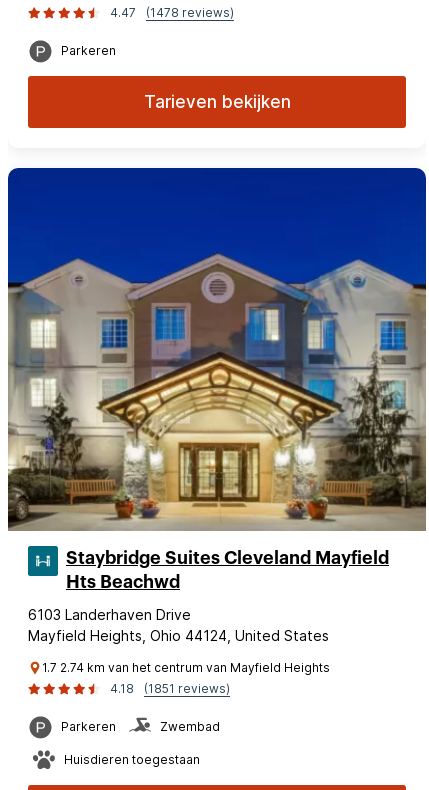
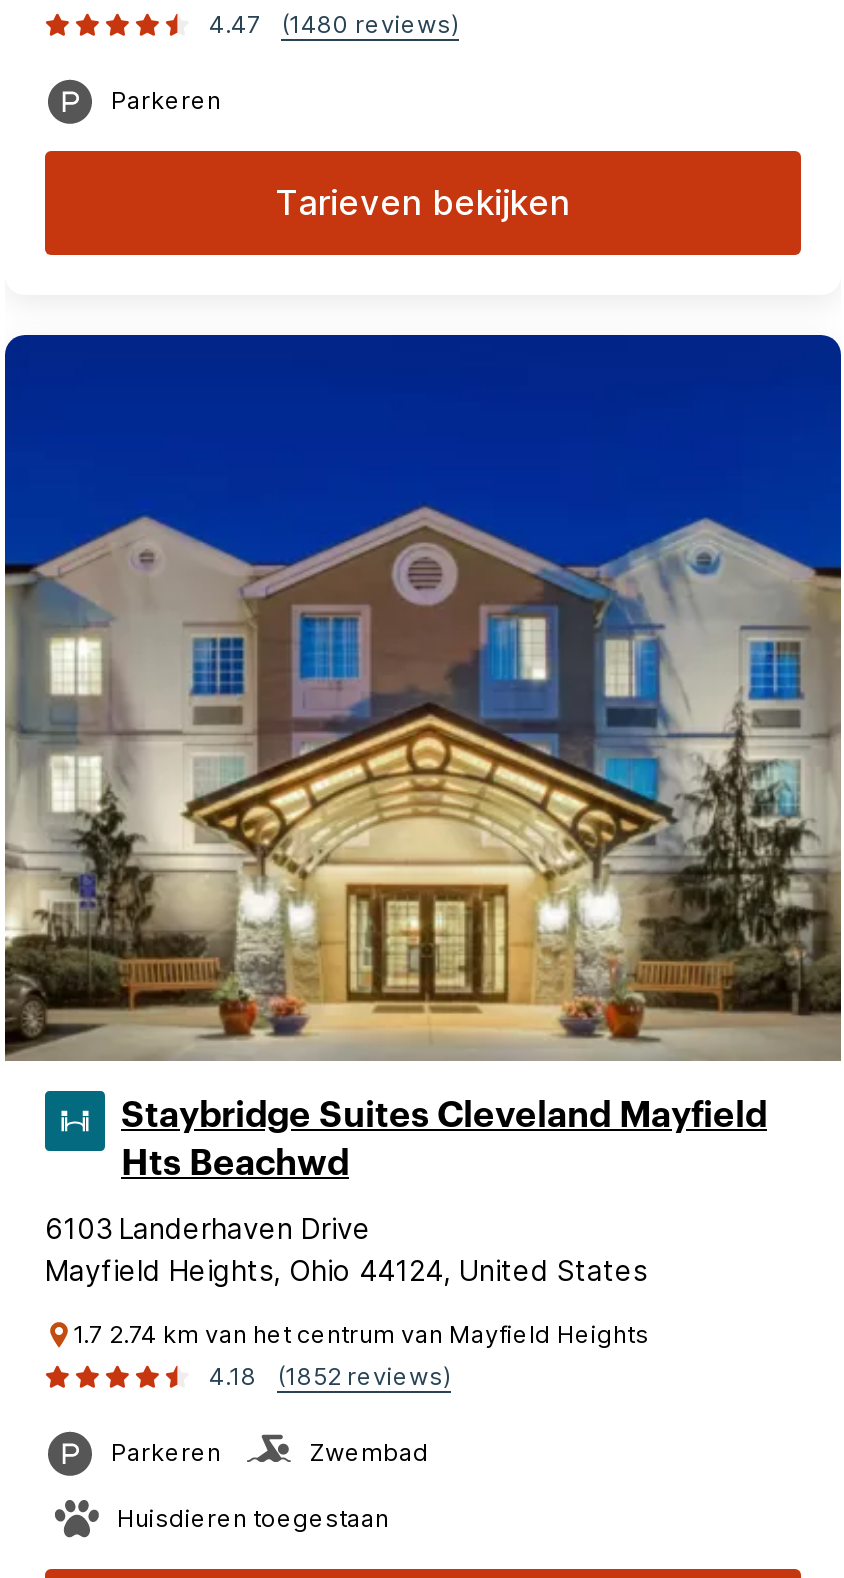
[110,5,234,20] 4.47 (1478 reviews) -> [209,9,459,39] 4.47 (1480 reviews)
[110,681,230,696] 4.18 (1851 reviews) -> [209,1361,451,1391] 4.18 (1852 reviews)

